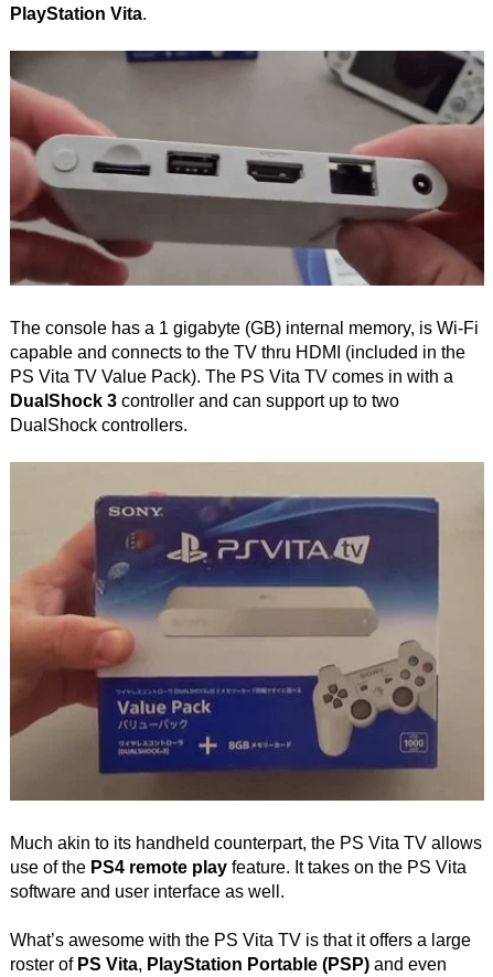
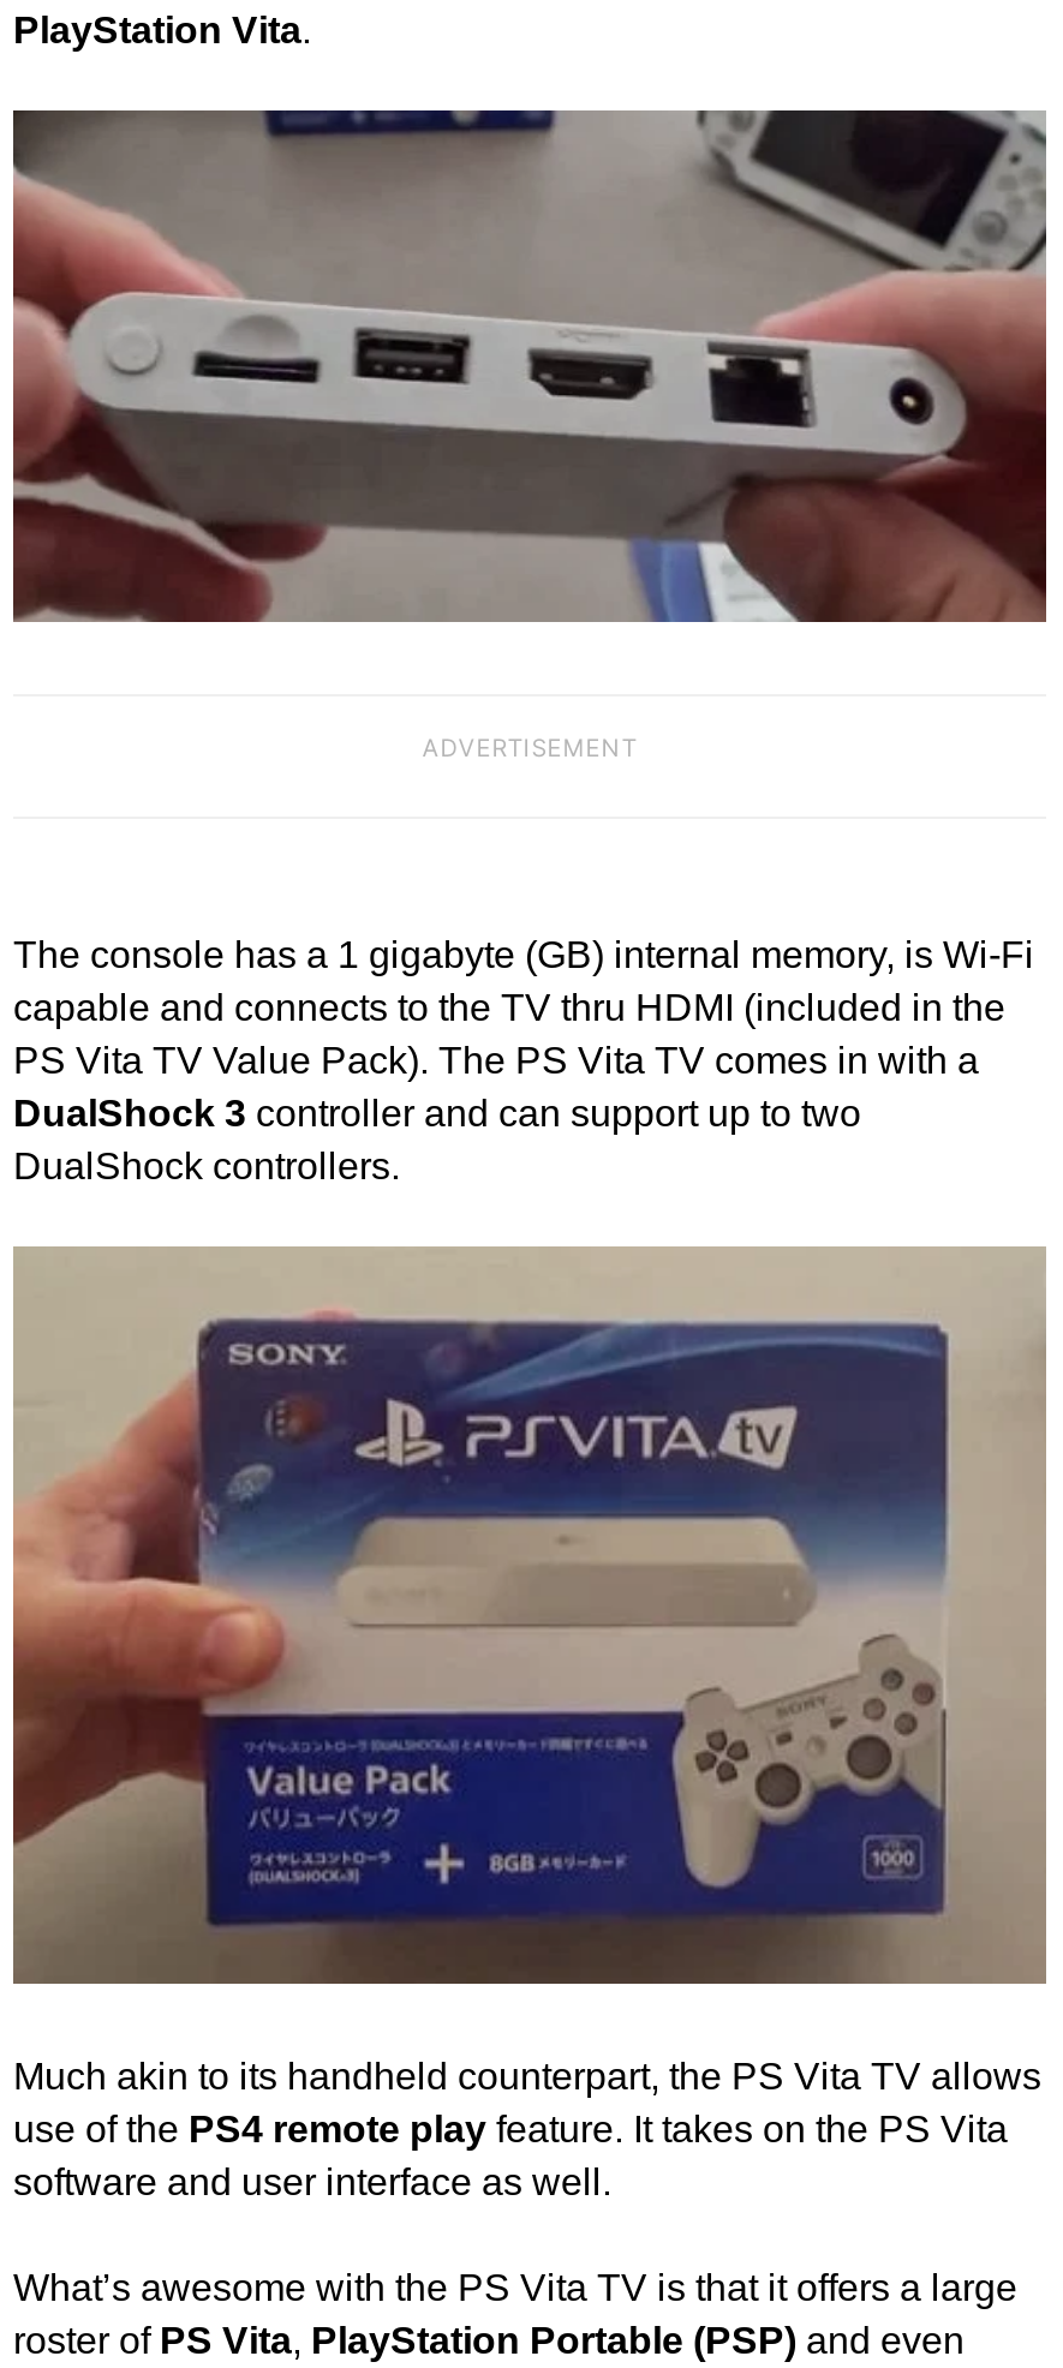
none -> [422,732,637,760] ADVERTISEMENT

